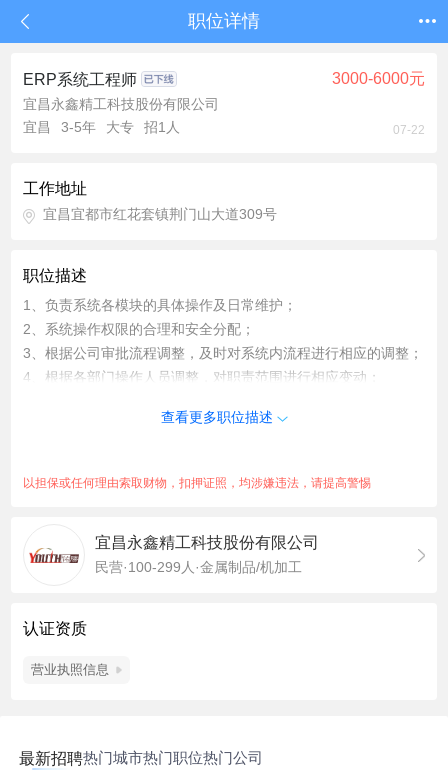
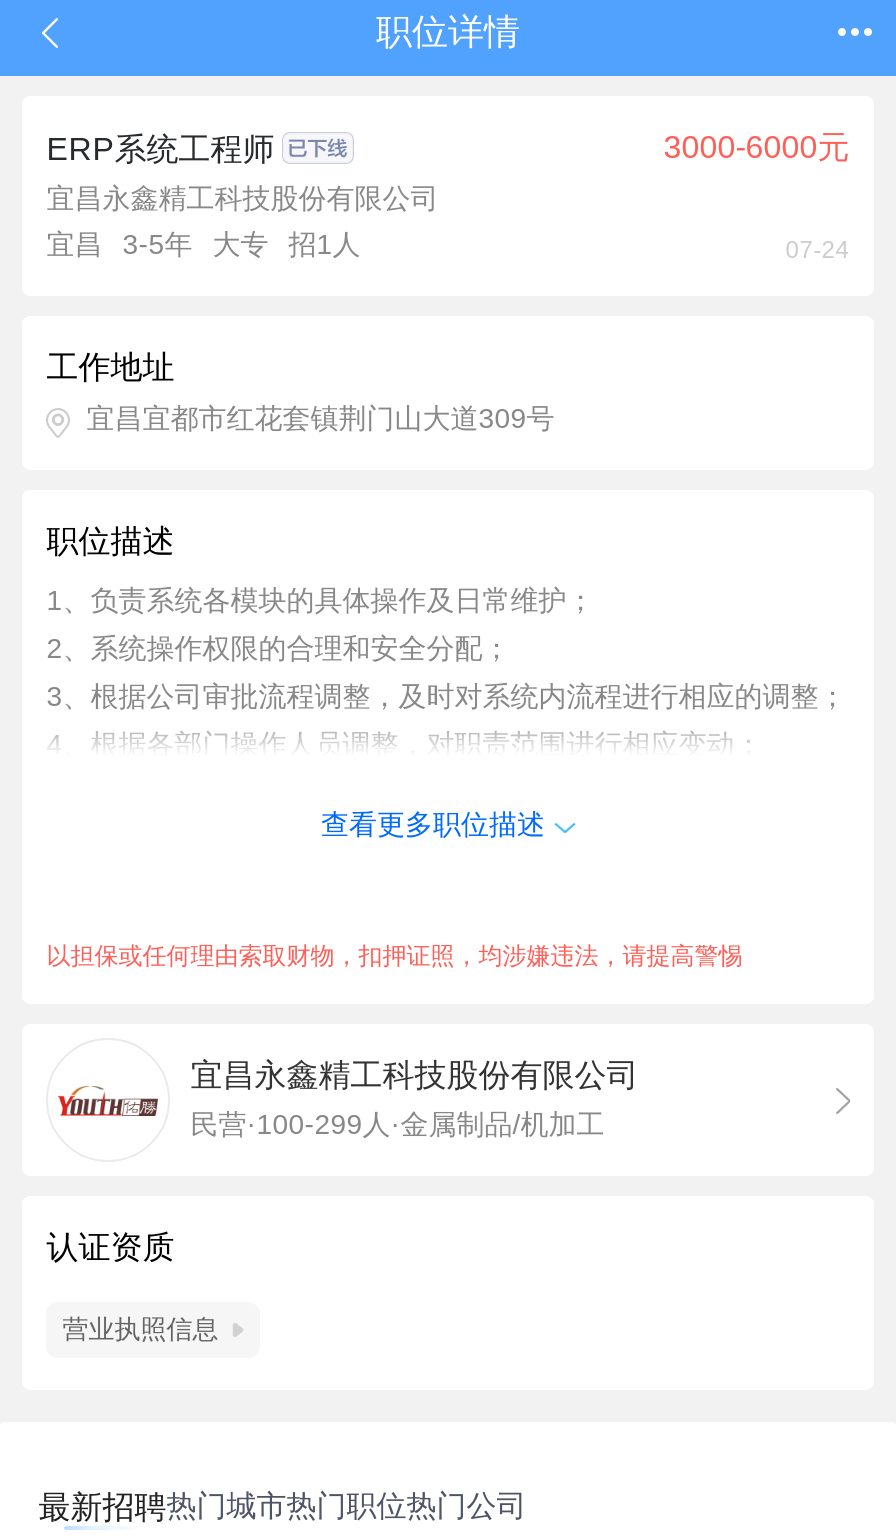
[393,123,425,137] 07-22 -> [786,236,850,264] 07-24

